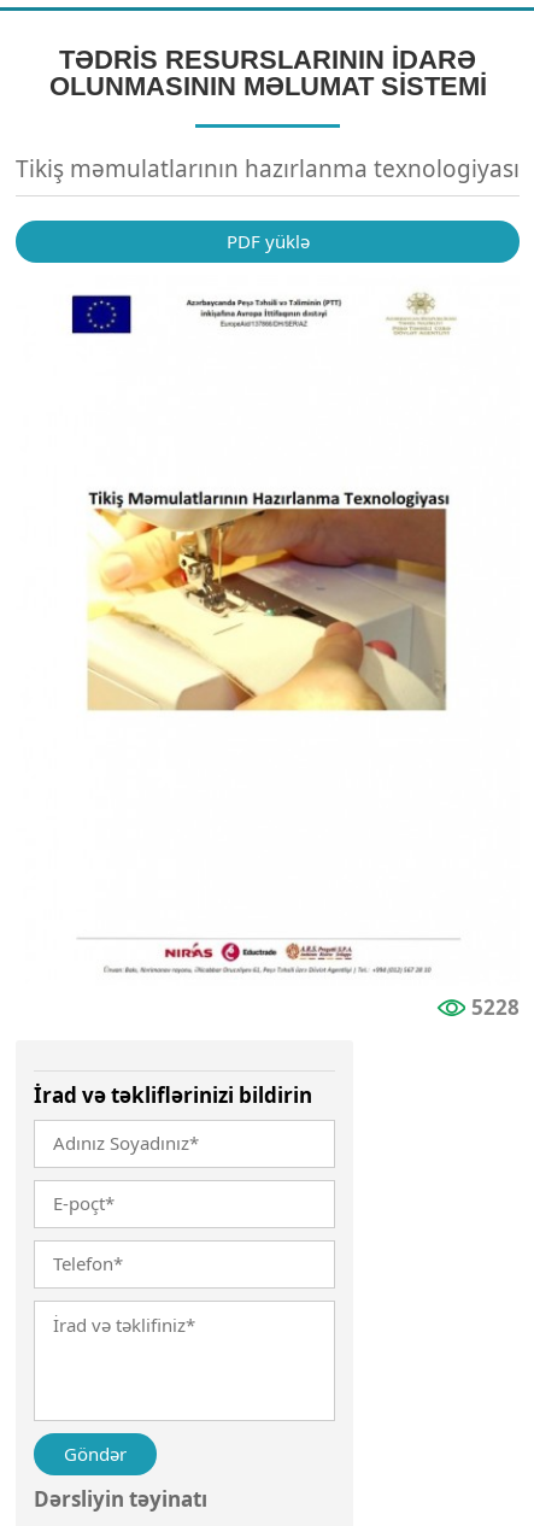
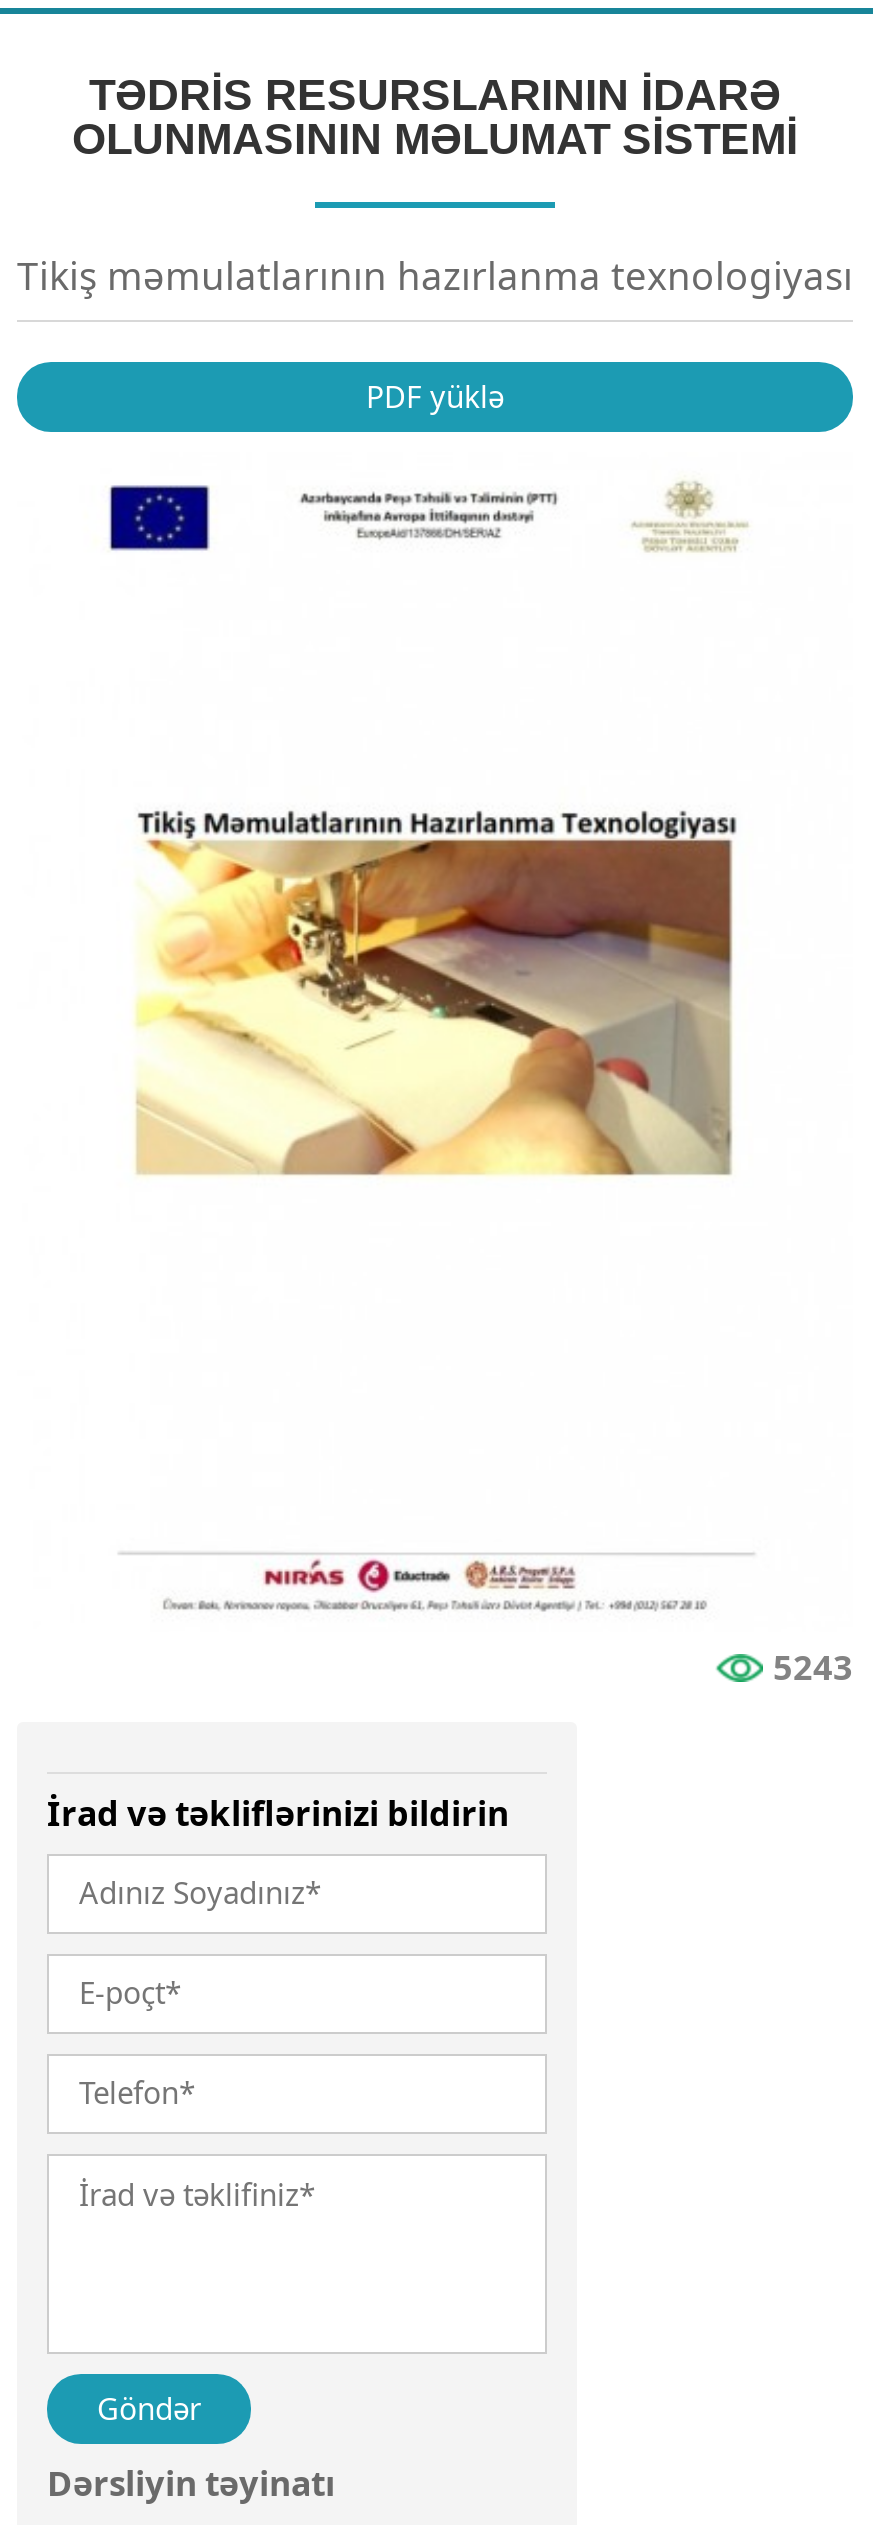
[471,994,520,1021] 5228 -> [773,1645,853,1691] 5243

